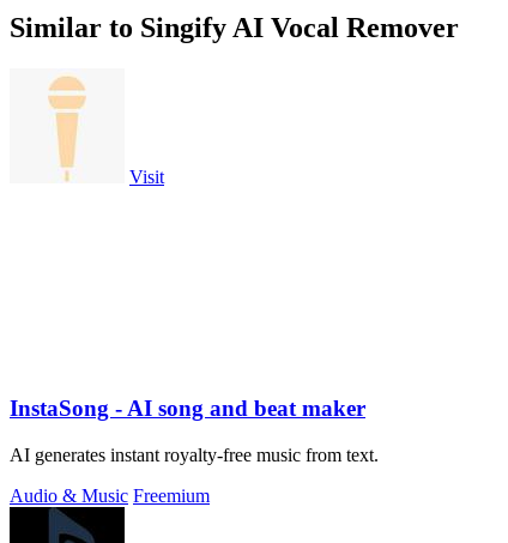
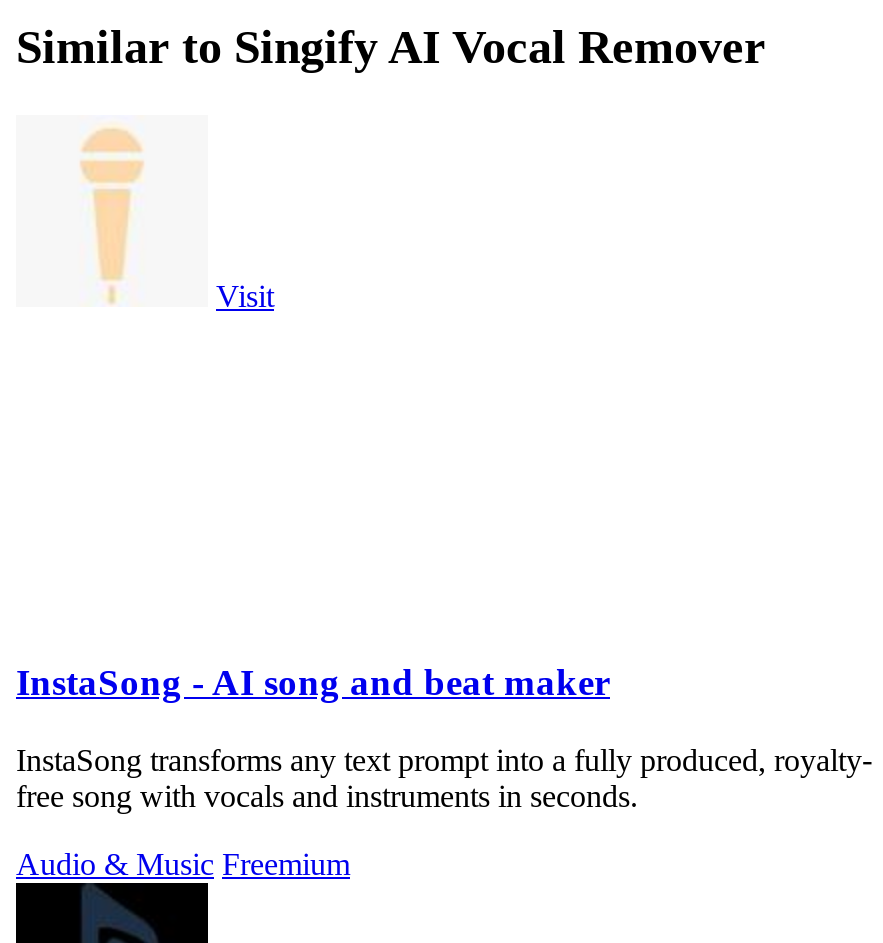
[10,444,379,465] AI generates instant royalty-free music from text. -> [16,742,872,812] InstaSong transforms any text prompt into a fully produced, royalty- | free song with vocals and instruments in seconds.

